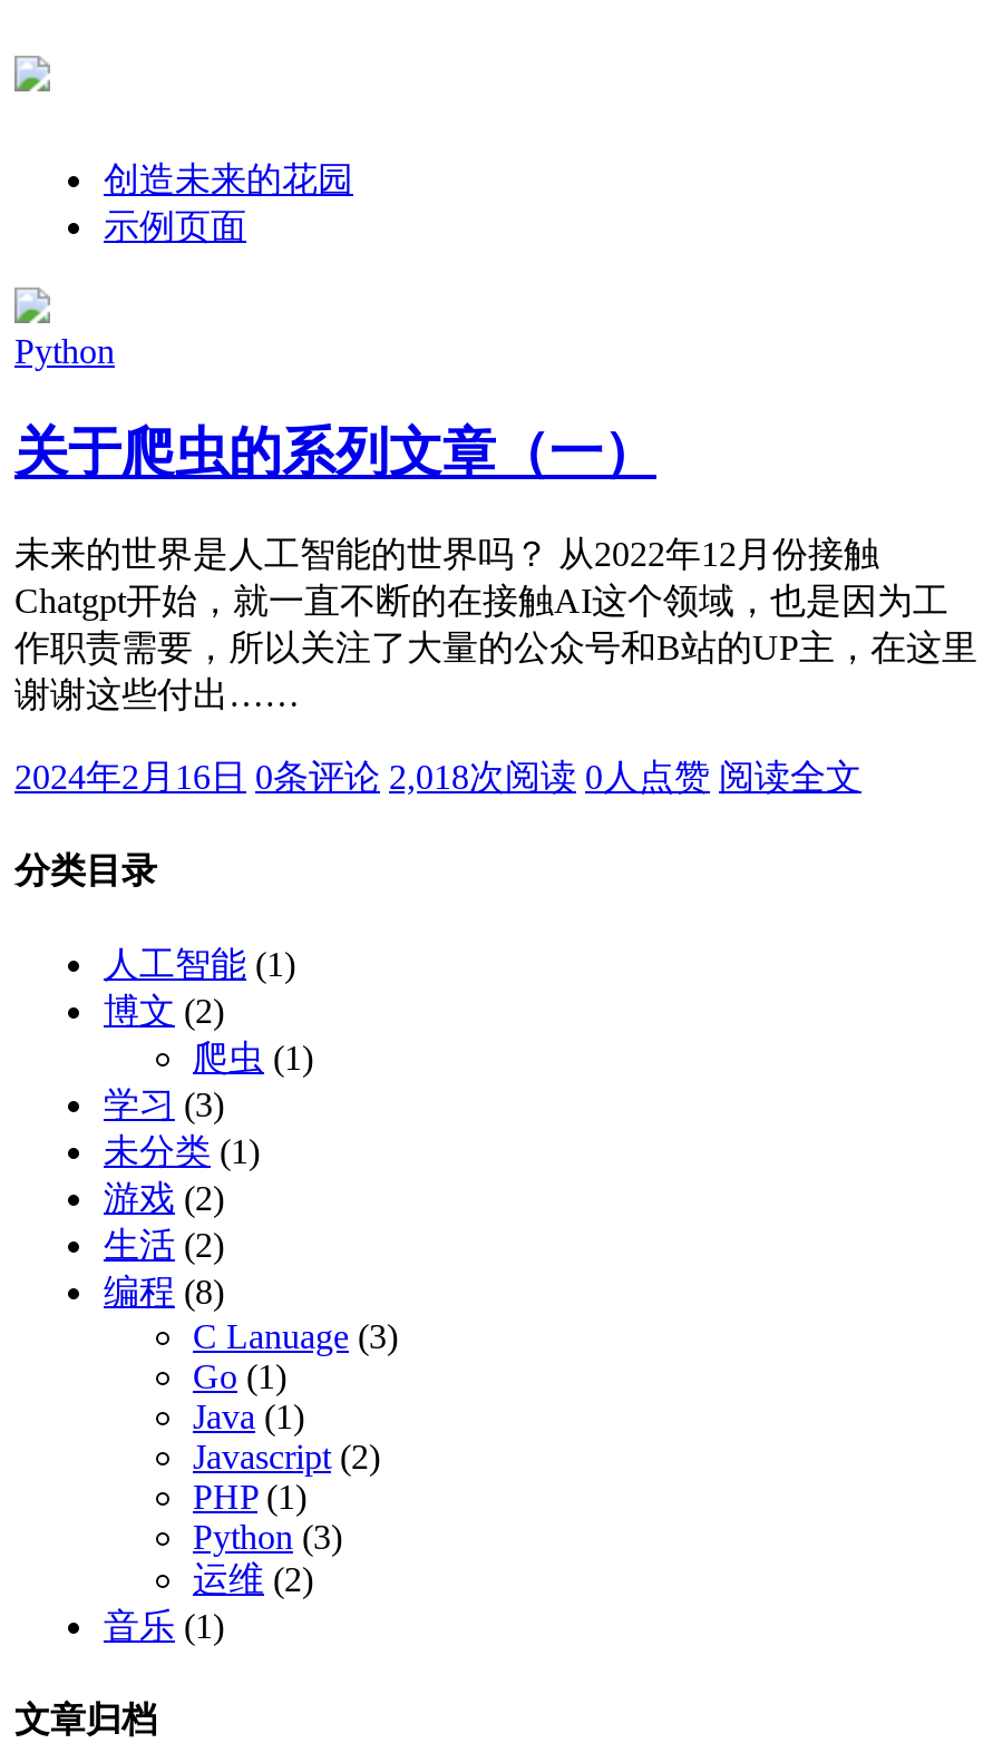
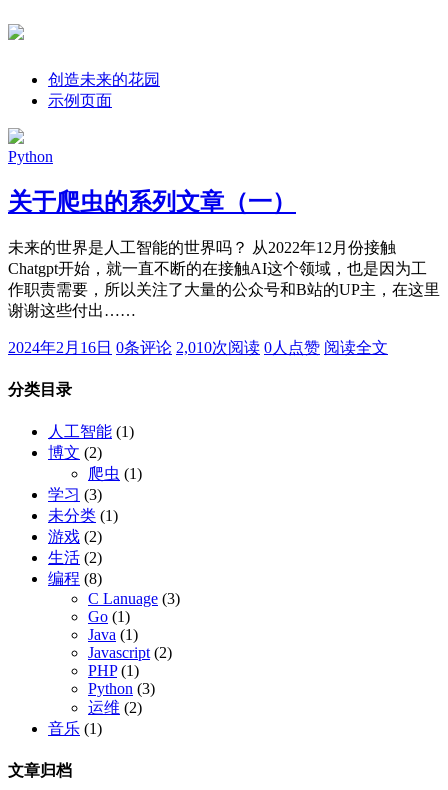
[14,757,861,795] 2024年2月16日 0条评论 2,018次阅读 0人点赞 阅读全文 -> [8,339,388,356] 2024年2月16日 0条评论 2,010次阅读 0人点赞 阅读全文

